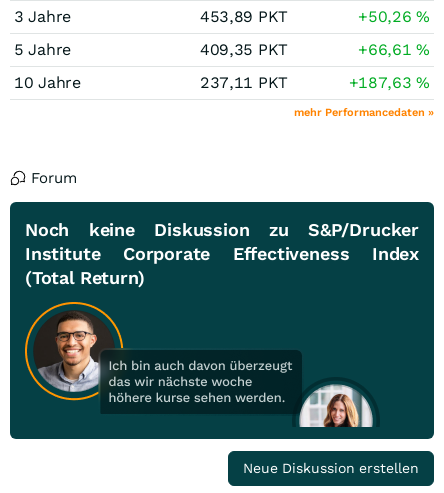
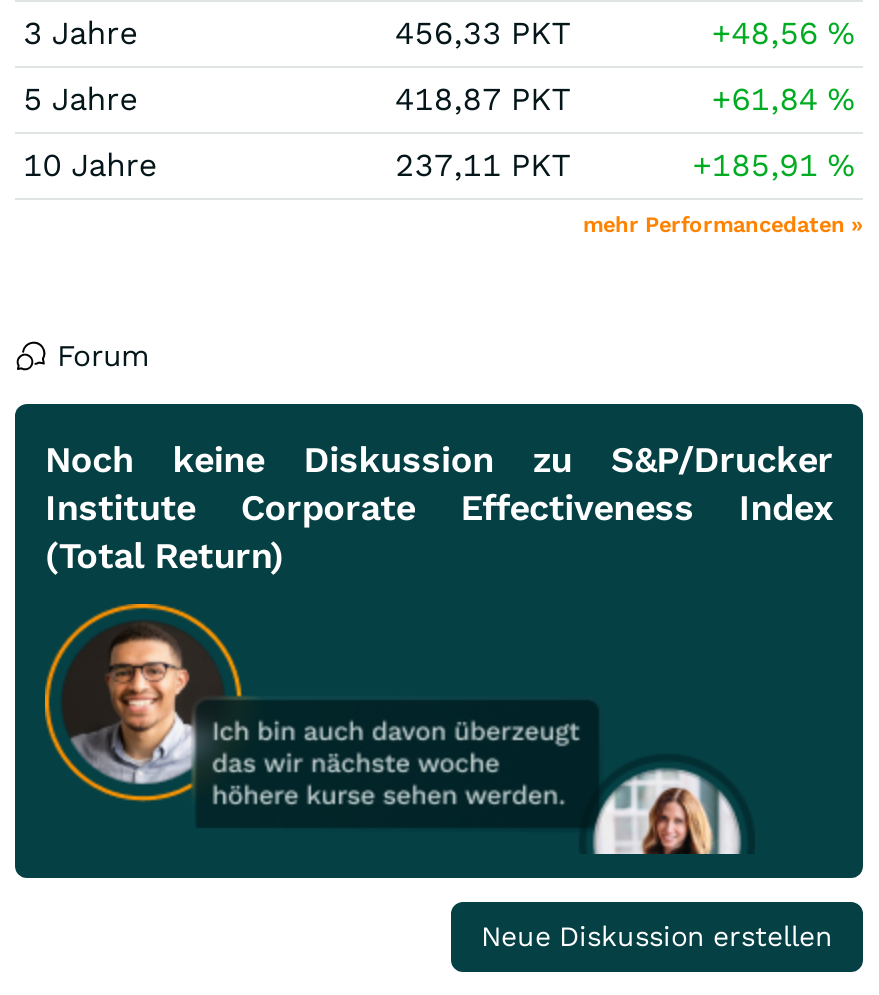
[200,7,288,26] 453,89 PKT -> [395,14,571,52] 456,33 PKT
[358,7,430,26] +50,26% -> [712,14,855,52] +48,56%
[200,40,288,59] 409,35 PKT -> [395,80,571,118] 418,87 PKT
[358,40,430,59] +66,61% -> [712,80,855,118] +61,84%
[349,73,430,92] +187,63% -> [692,146,855,184] +185,91%

